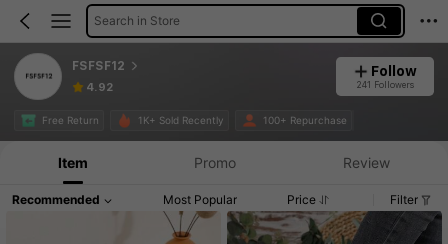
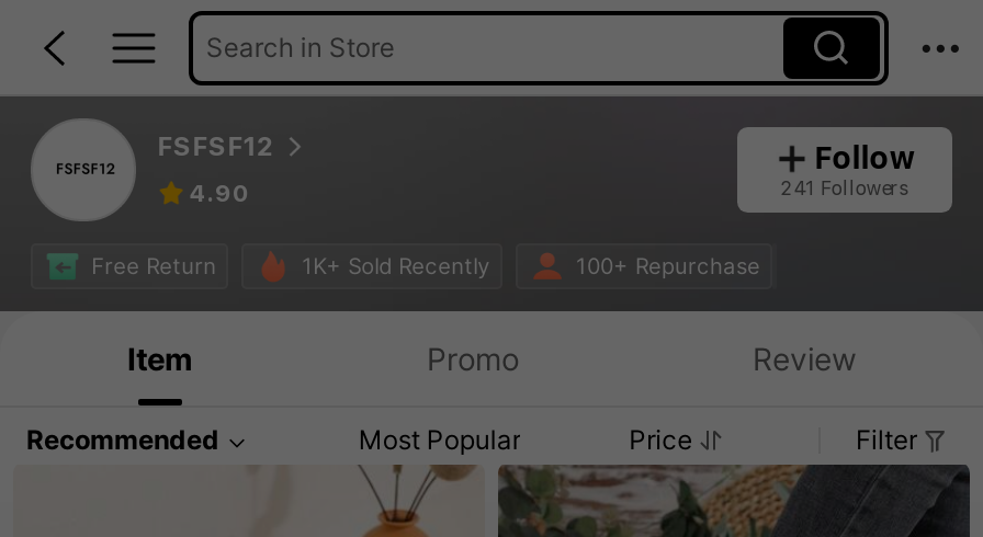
[86,81,113,94] 4.92 -> [189,180,250,209] 4.90

